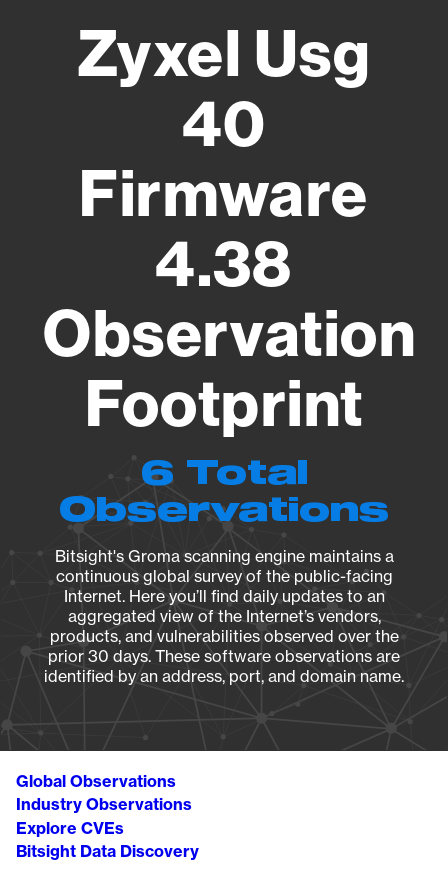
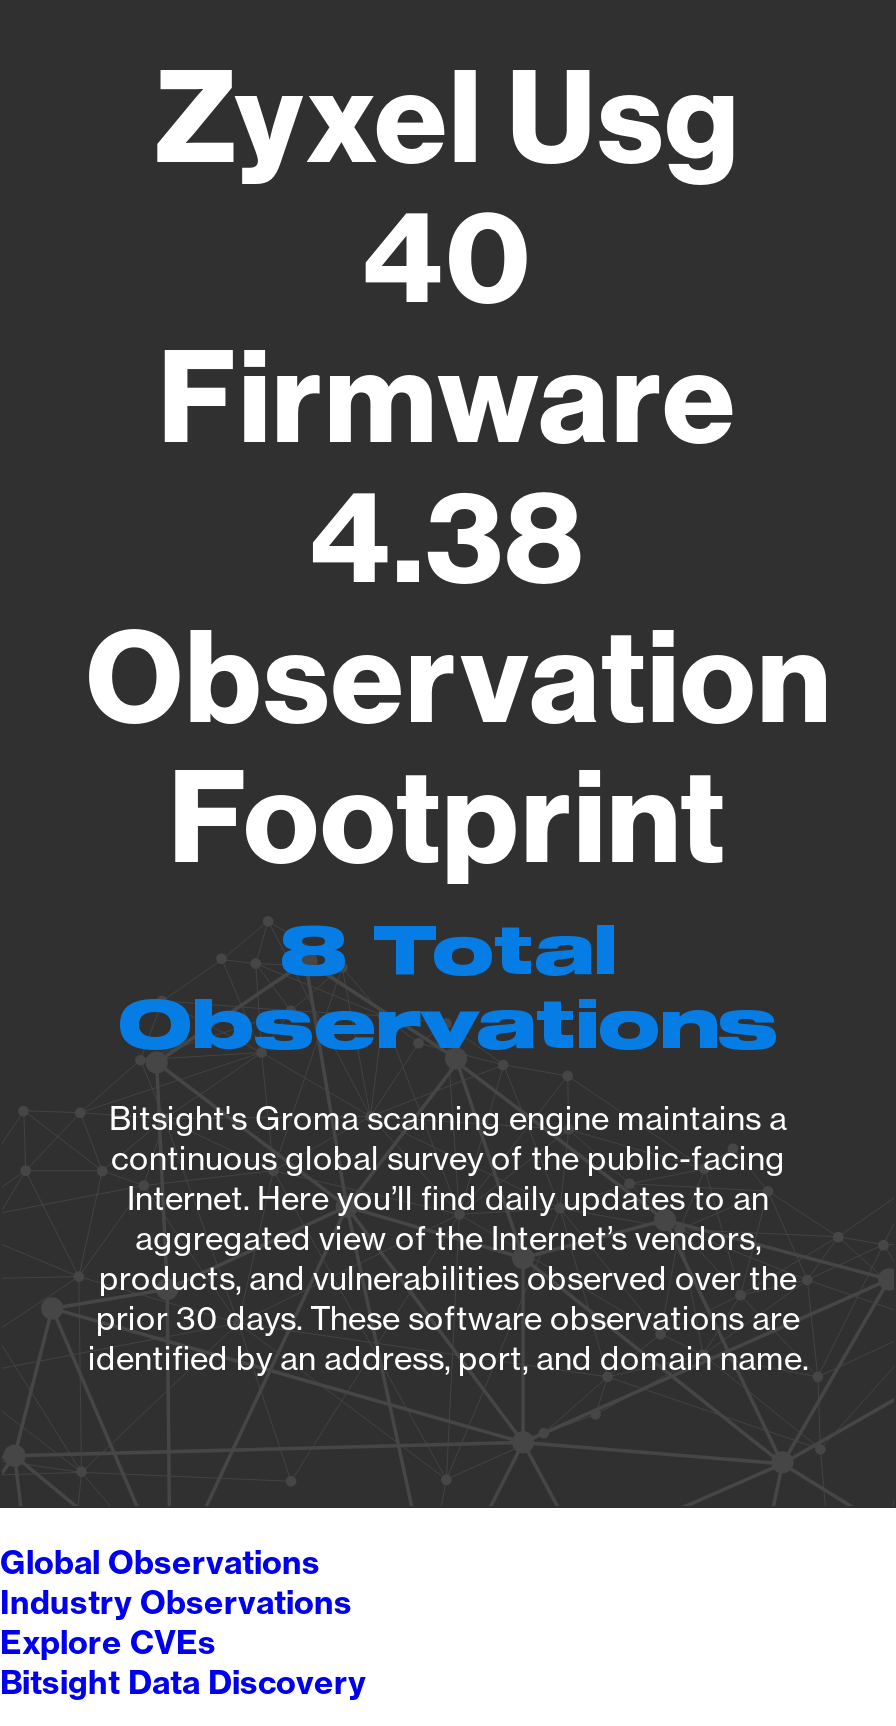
[140,457,307,491] 6 Total -> [280,920,616,988] 8 Total

